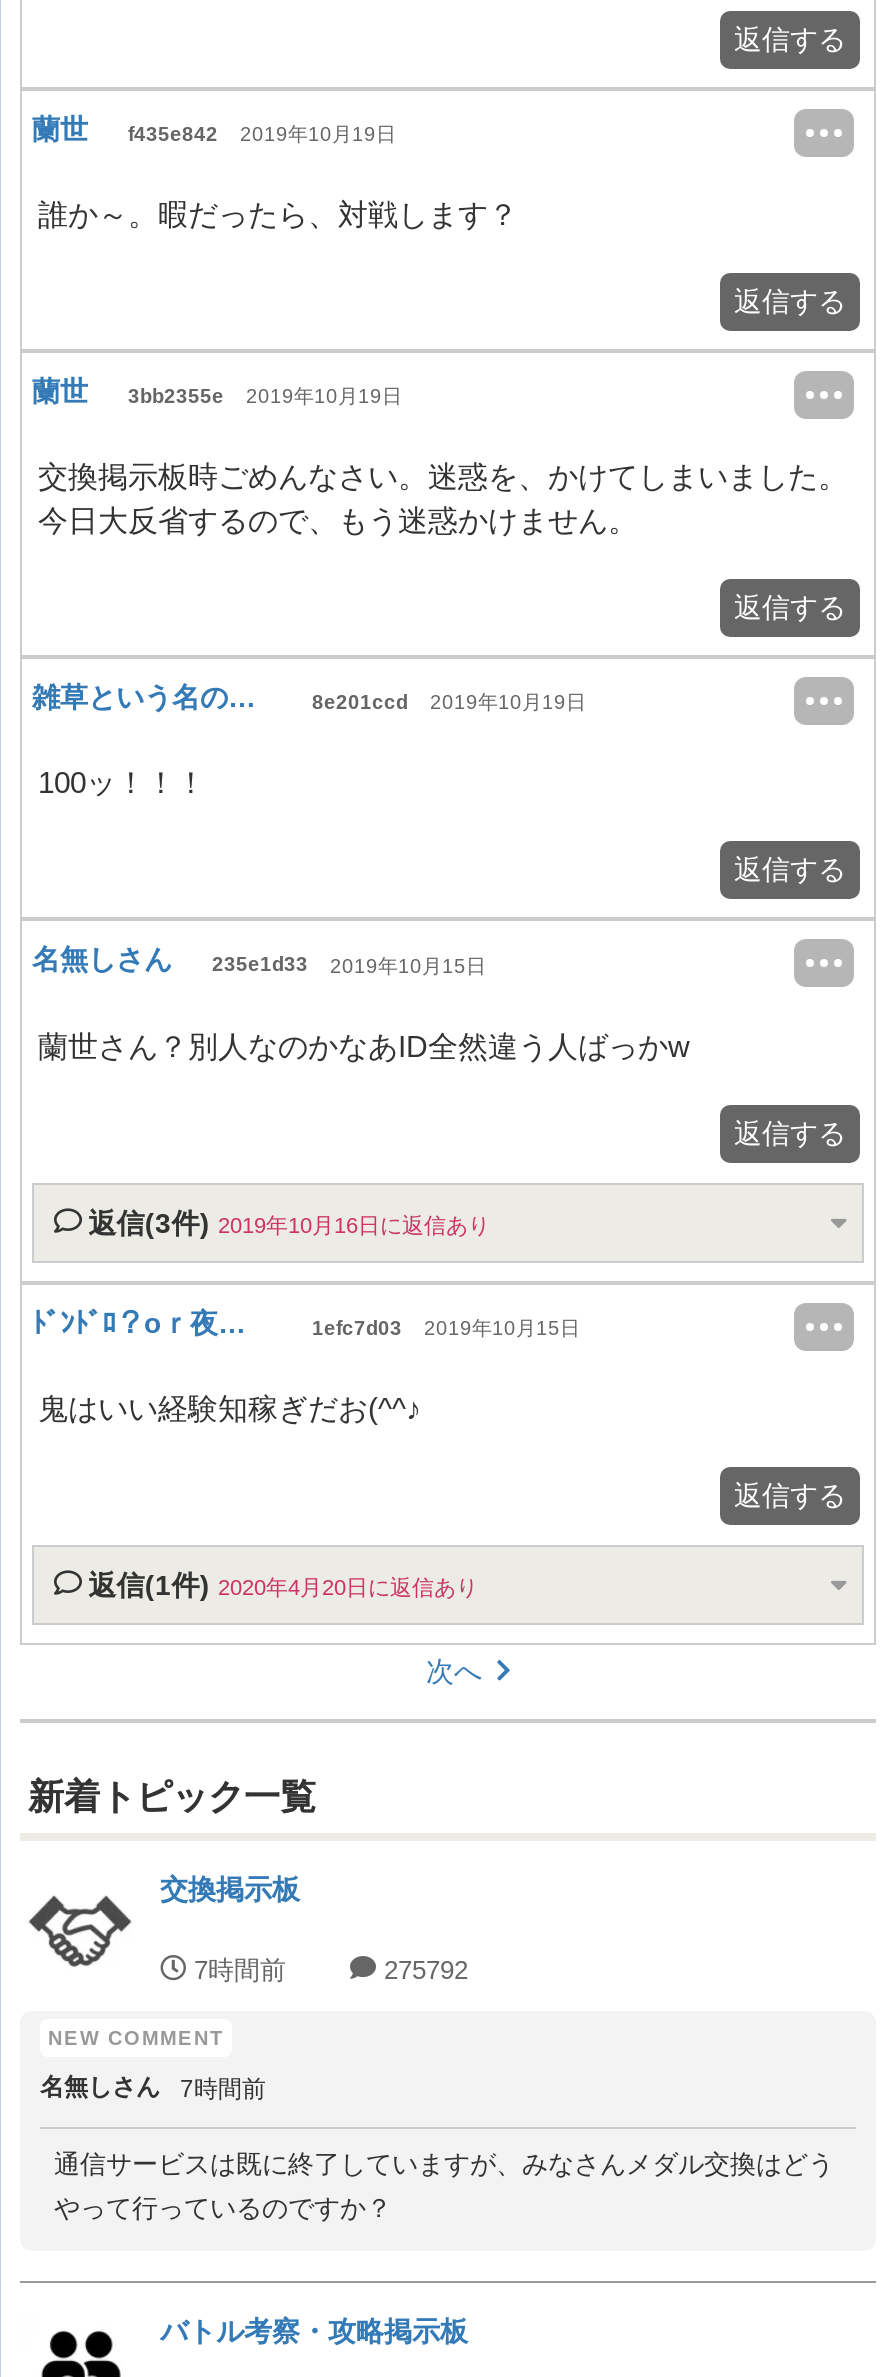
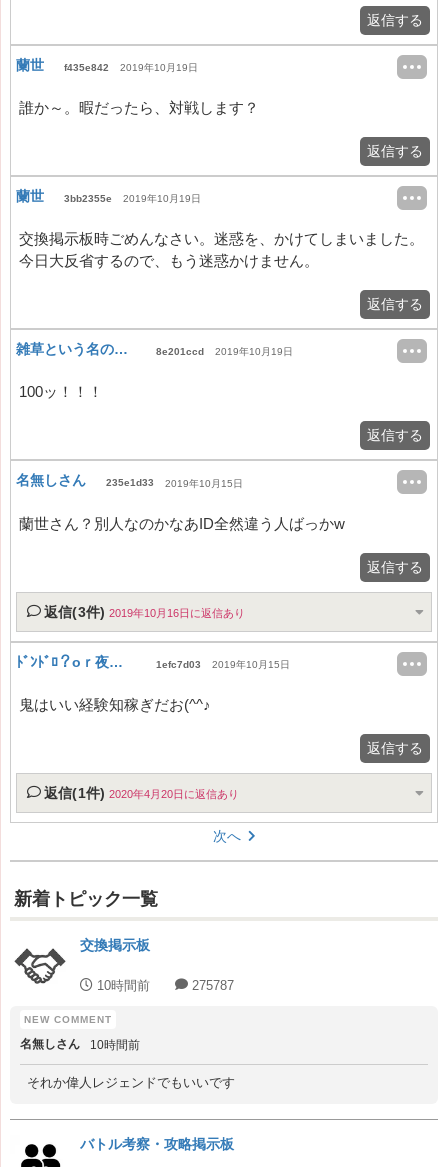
[186,1954,286,1984] 7時間前 -> [93,978,150,993] 10時間前
[376,1954,468,1984] 275792 -> [188,978,234,993] 275787
[54,2074,834,2222] 7時間前 | 通信サービスは既に終了していますが、みなさんメダル交換はどう | やって行っているのですか？ -> [27,1038,235,1090] 10時間前 | それか偉人レジェンドでもいいです

